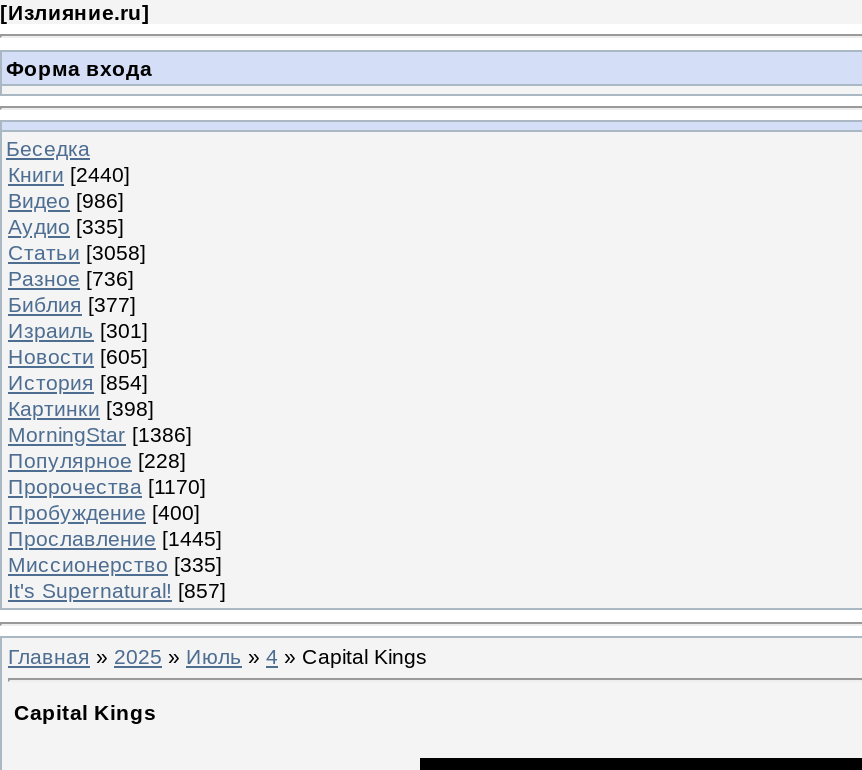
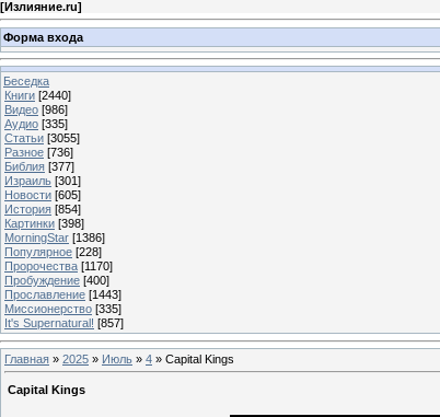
[8,241,146,265] Статьи [3058] -> [4,132,80,145] Статьи [3055]
[8,527,222,551] Прославление [1445] -> [4,288,121,301] Прославление [1443]

